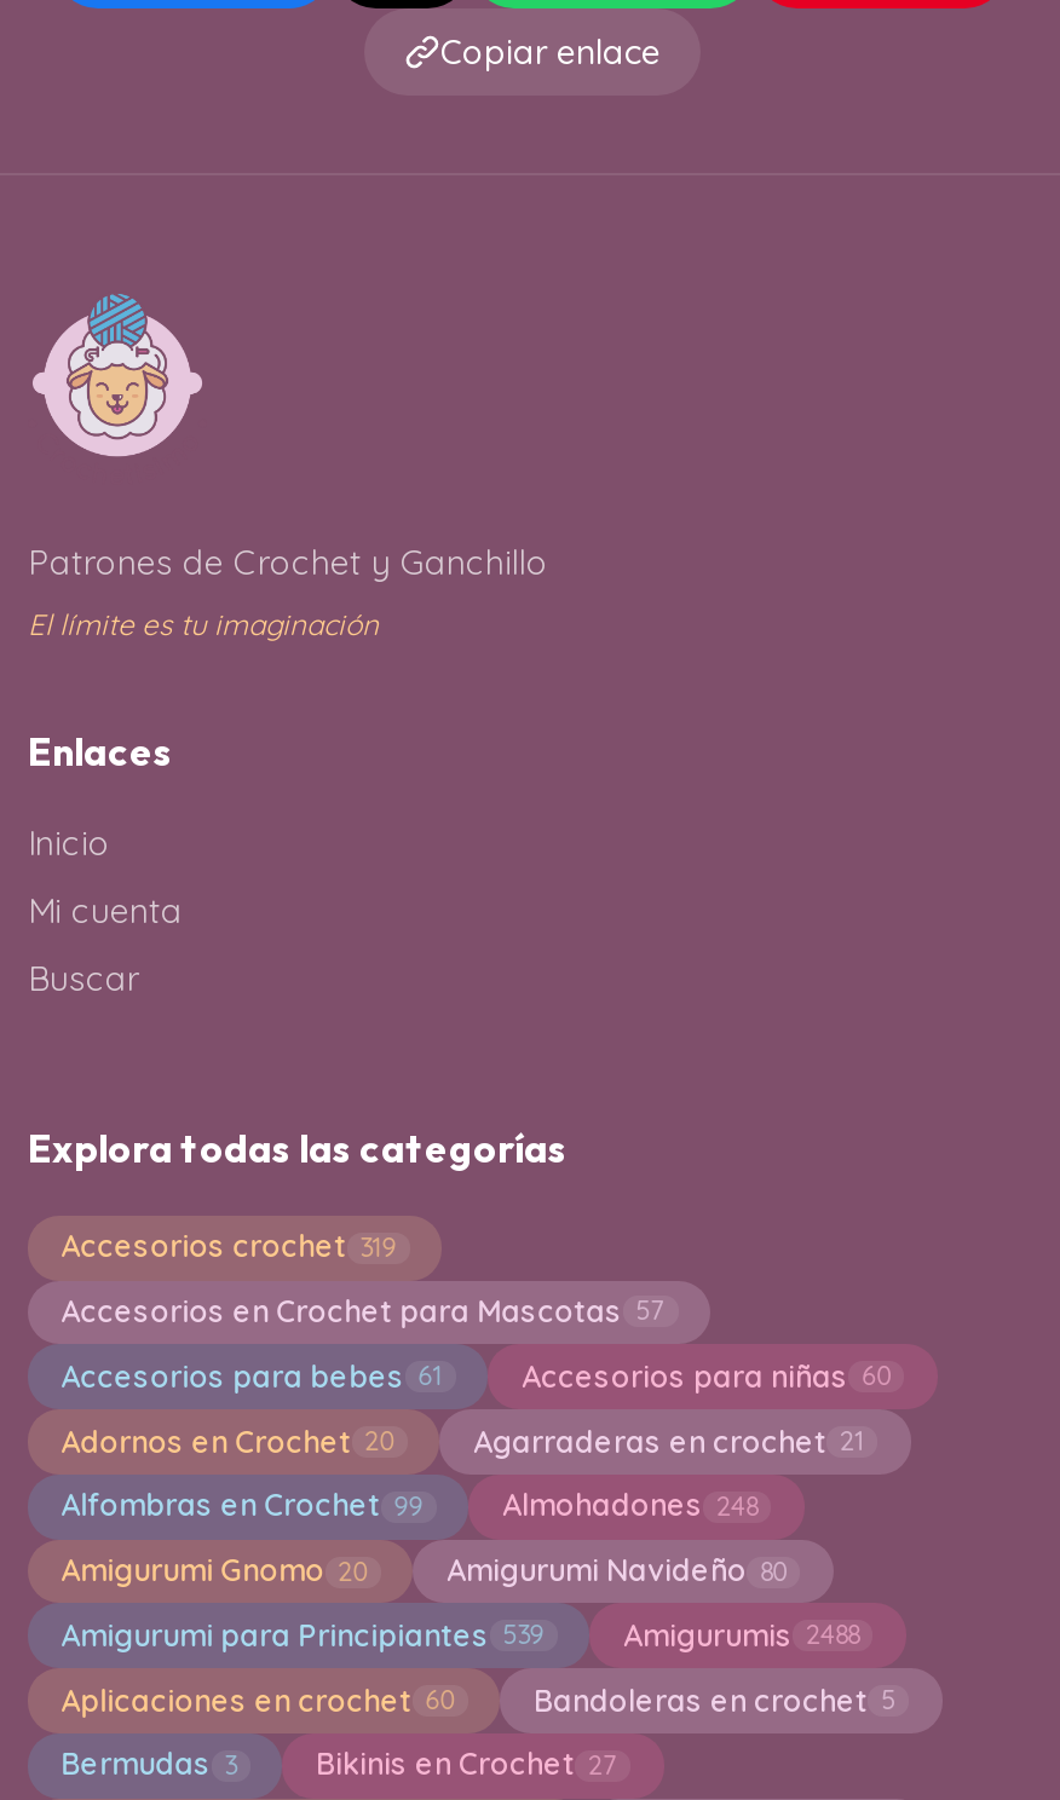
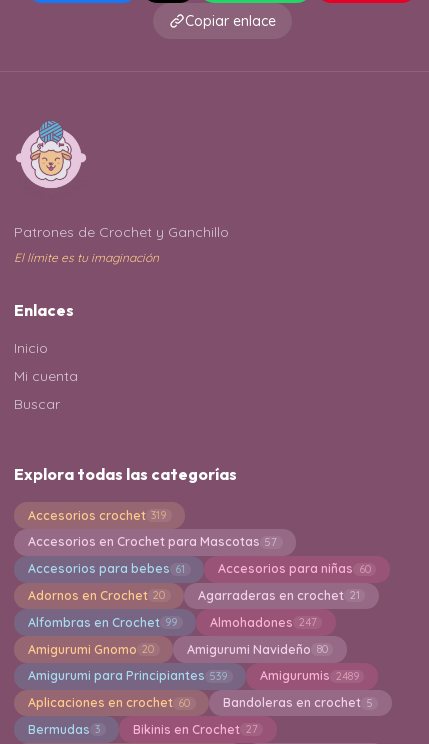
[502,1487,758,1523] Almohadones 248 -> [210,615,317,630] Almohadones 247
[623,1617,859,1653] Amigurumis 2488 -> [260,668,359,683] Amigurumis 2489

